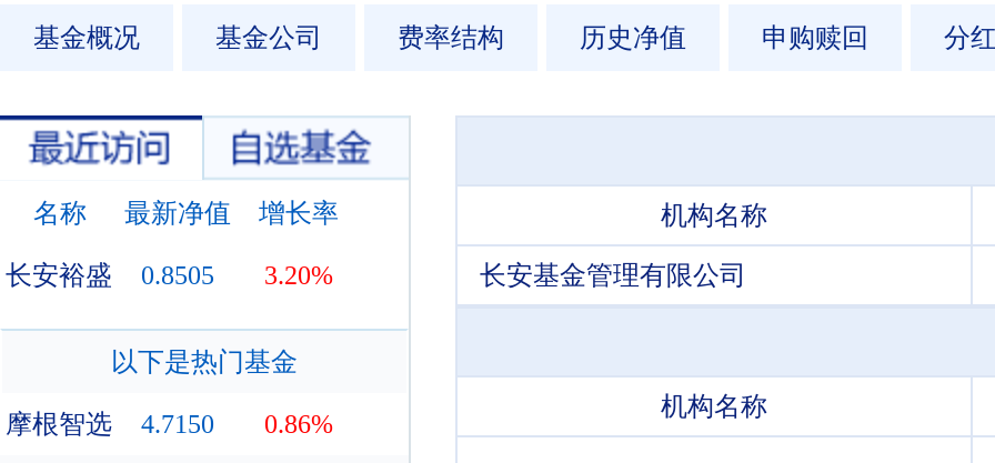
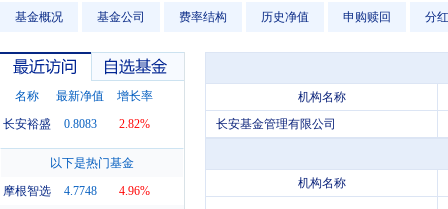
[141,260,214,291] 0.8505 -> [63,117,96,131] 0.8083
[264,260,333,291] 3.20% -> [119,117,150,131] 2.82%
[141,409,214,440] 4.7150 -> [63,184,96,198] 4.7748
[264,409,333,440] 0.86% -> [119,184,150,198] 4.96%

